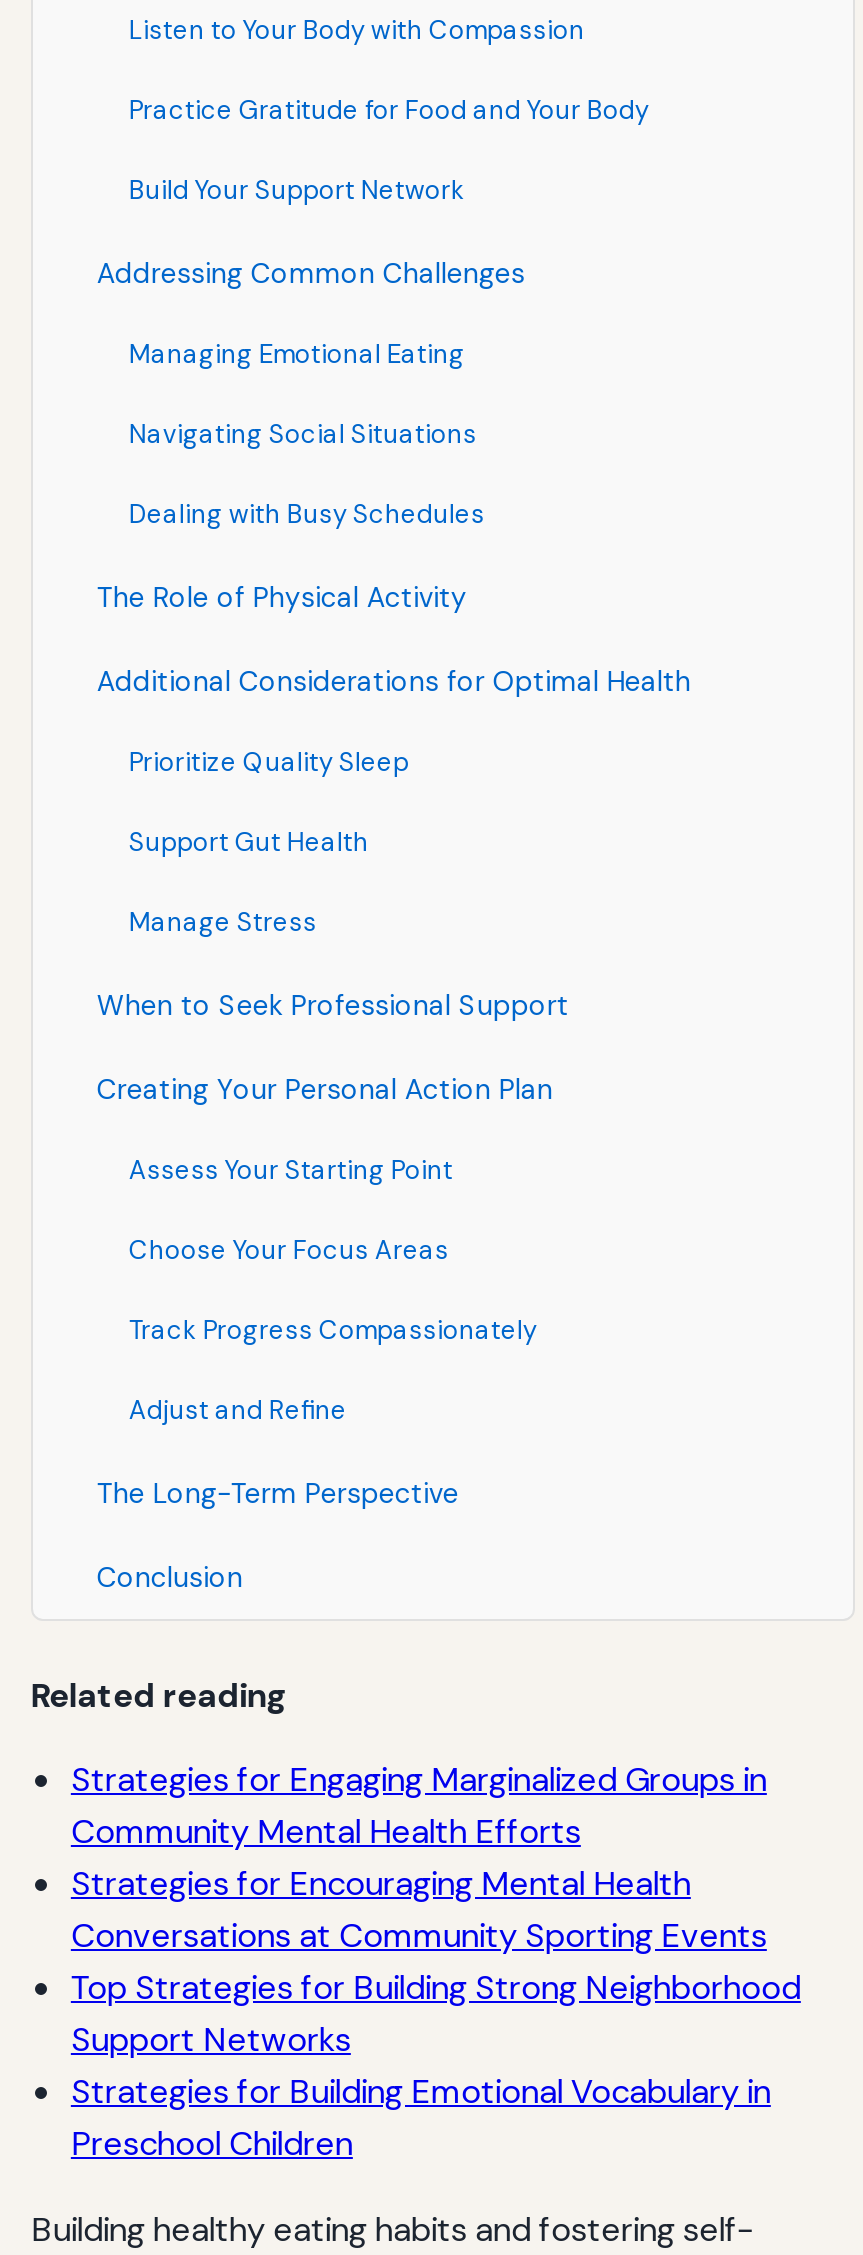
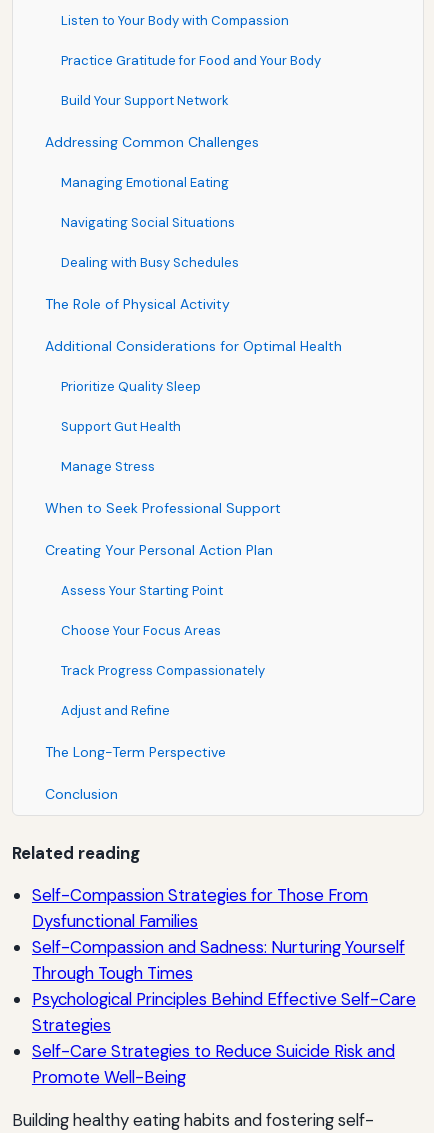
[71,1758,801,2166] Strategies for Engaging Marginalized Groups in | Community Mental Health Efforts | Strategies for Encouraging Mental Health | Conversations at Community Sporting Events | Top Strategies for Building Strong Neighborhood | Support Networks | Strategies for Building Emotional Vocabulary in | Preschool Children -> [32,884,416,1088] Self-Compassion Strategies for Those From | Dysfunctional Families | Self-Compassion and Sadness: Nurturing Yourself | Through Tough Times | Psychological Principles Behind Effective Self-Care | Strategies | Self-Care Strategies to Reduce Suicide Risk and | Promote Well-Being

